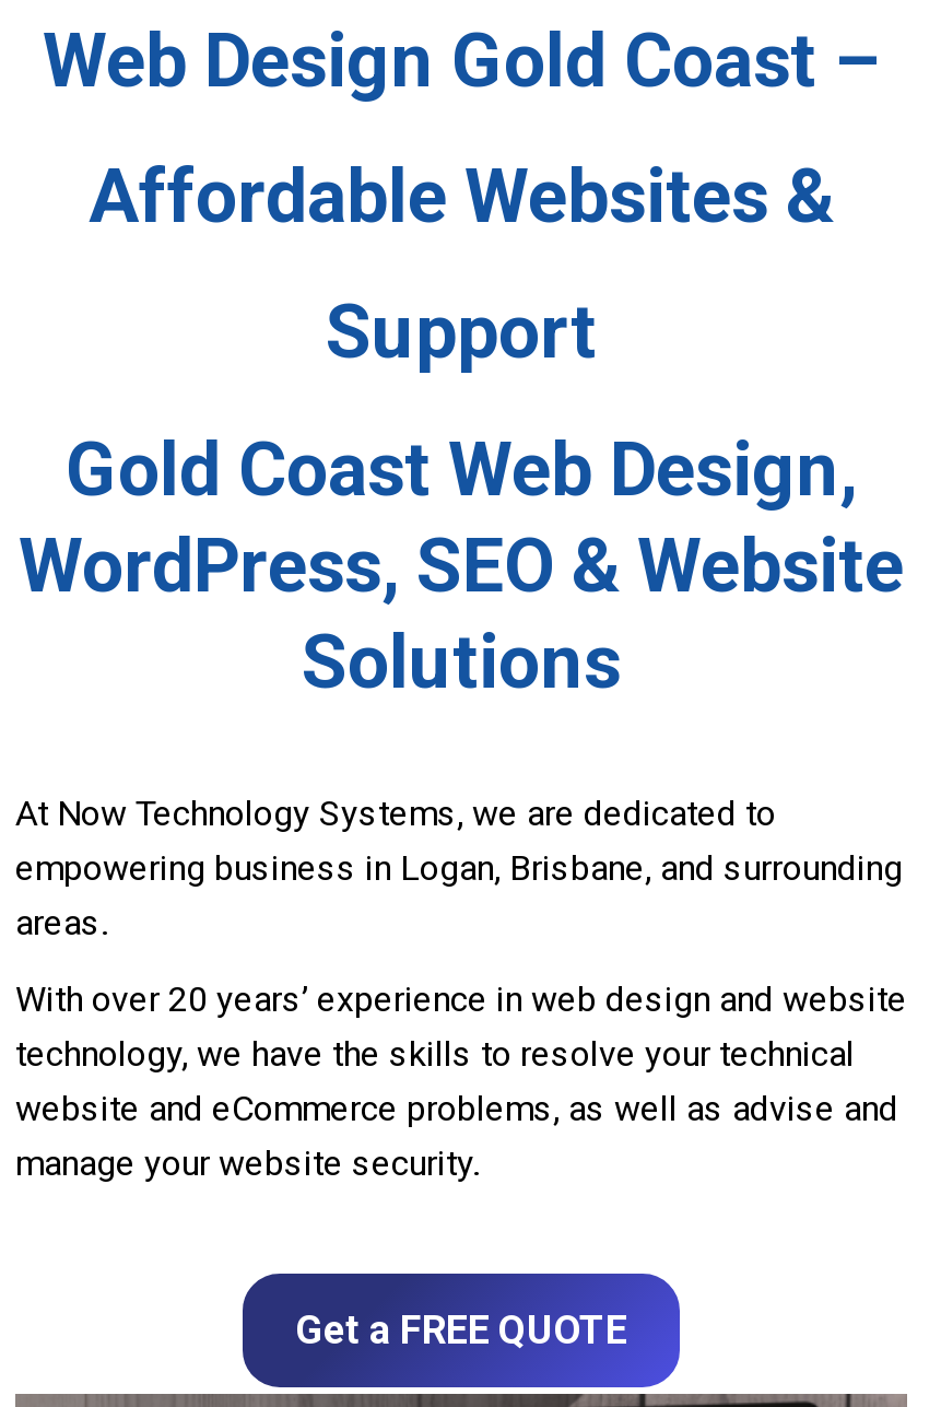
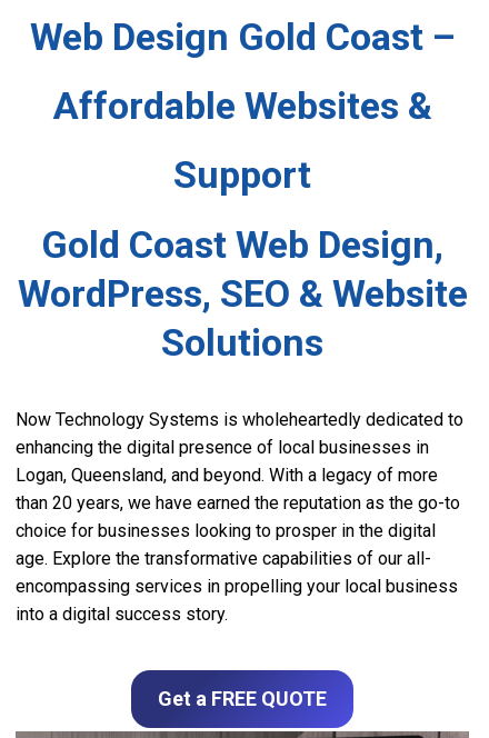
[15,793,907,1184] At Now Technology Systems, we are dedicated to | empowering business in Logan, Brisbane, and surrounding | areas. | With over 20 years’ experience in web design and website | technology, we have the skills to resolve your technical | website and eCommerce problems, as well as advise and | manage your website security. -> [16,409,463,625] Now Technology Systems is wholeheartedly dedicated to | enhancing the digital presence of local businesses in | Logan, Queensland, and beyond. With a legacy of more | than 20 years, we have earned the reputation as the go-to | choice for businesses looking to prosper in the digital | age. Explore the transformative capabilities of our all- | encompassing services in propelling your local business | into a digital success story.

